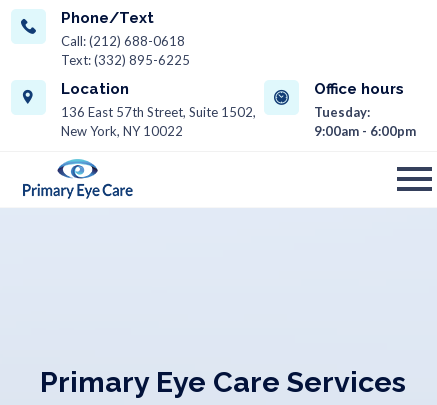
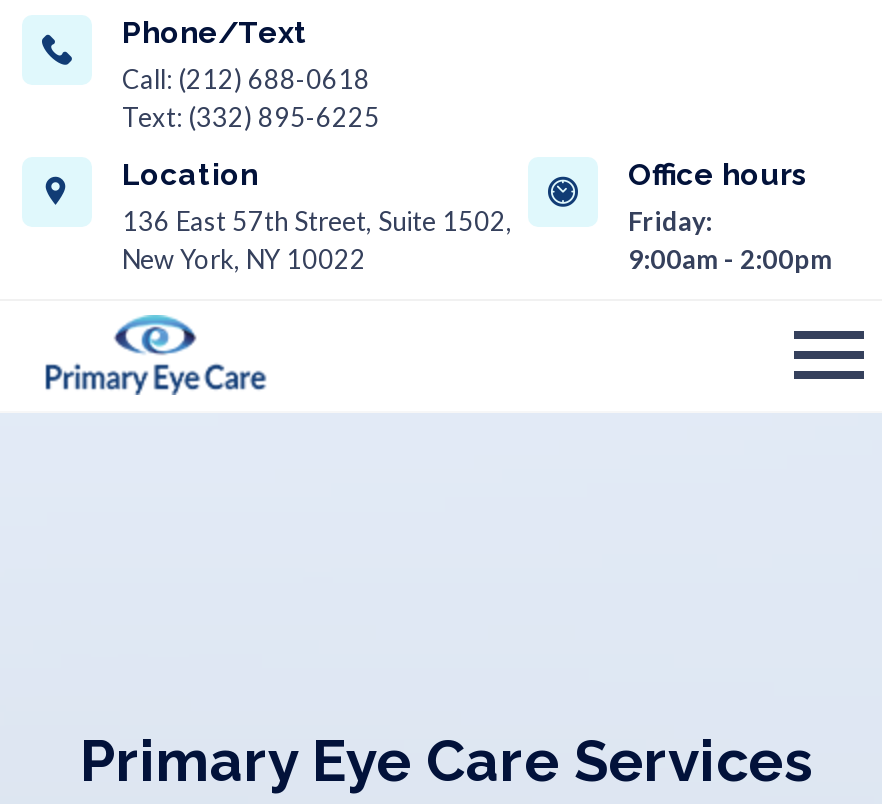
[314,104,416,139] Tuesday: | 9:00am - 6:00pm -> [628,205,832,275] Friday: | 9:00am - 2:00pm

